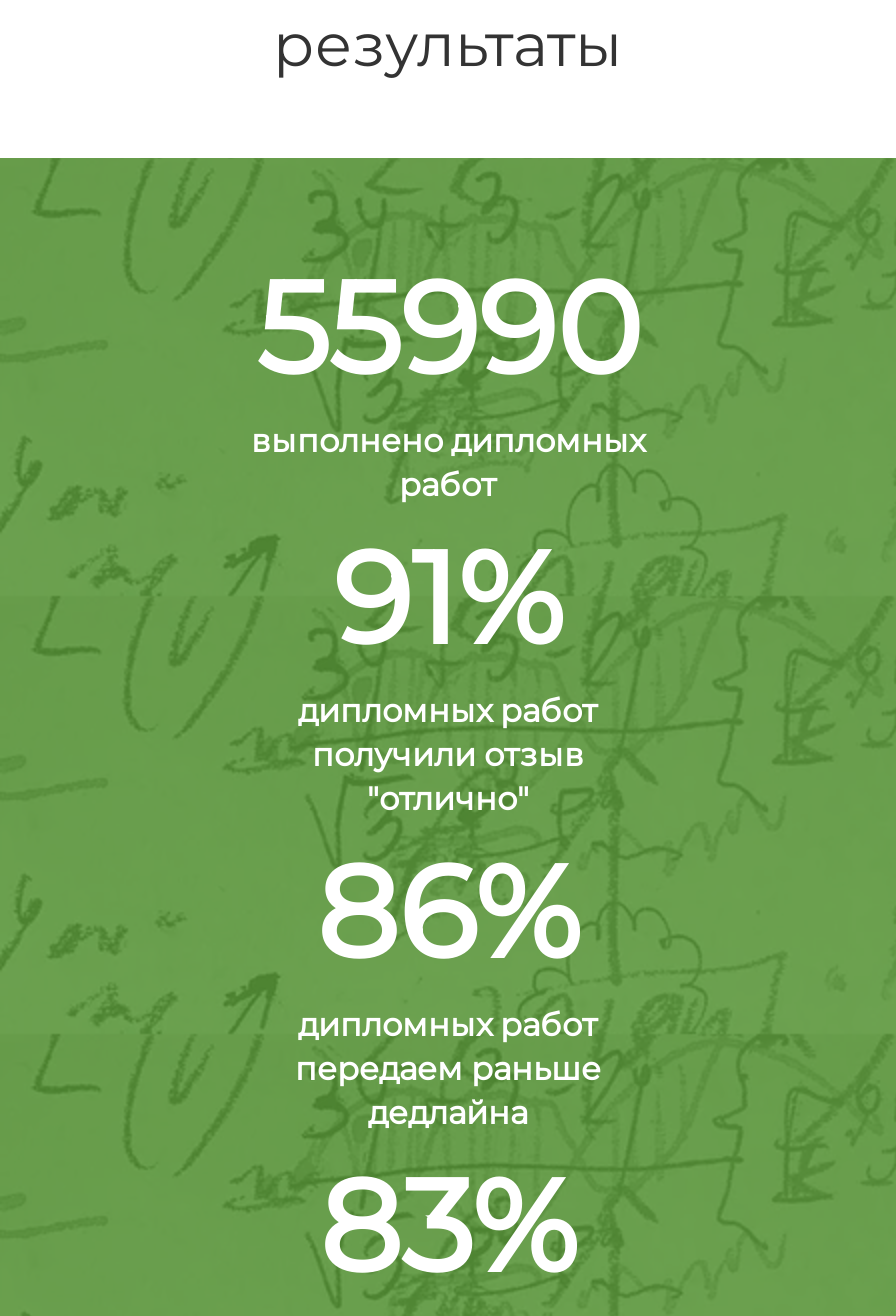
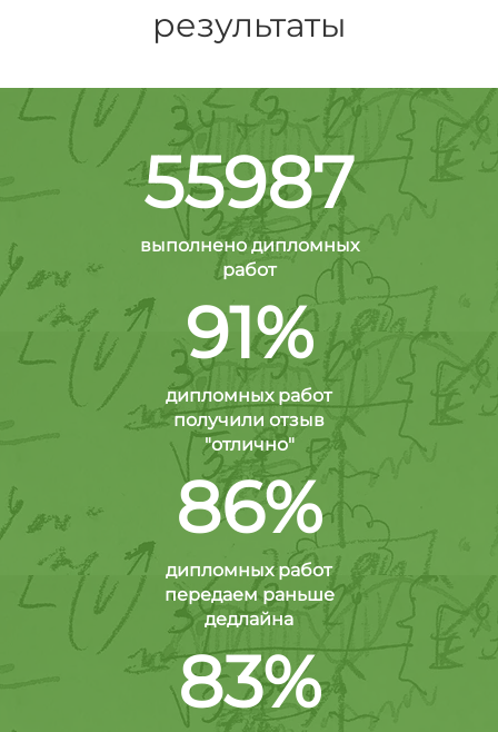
[256,250,640,406] 55990 -> [143,139,355,226] 55987

